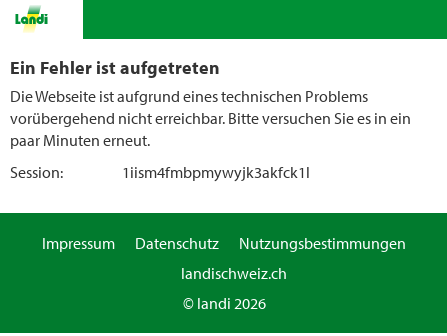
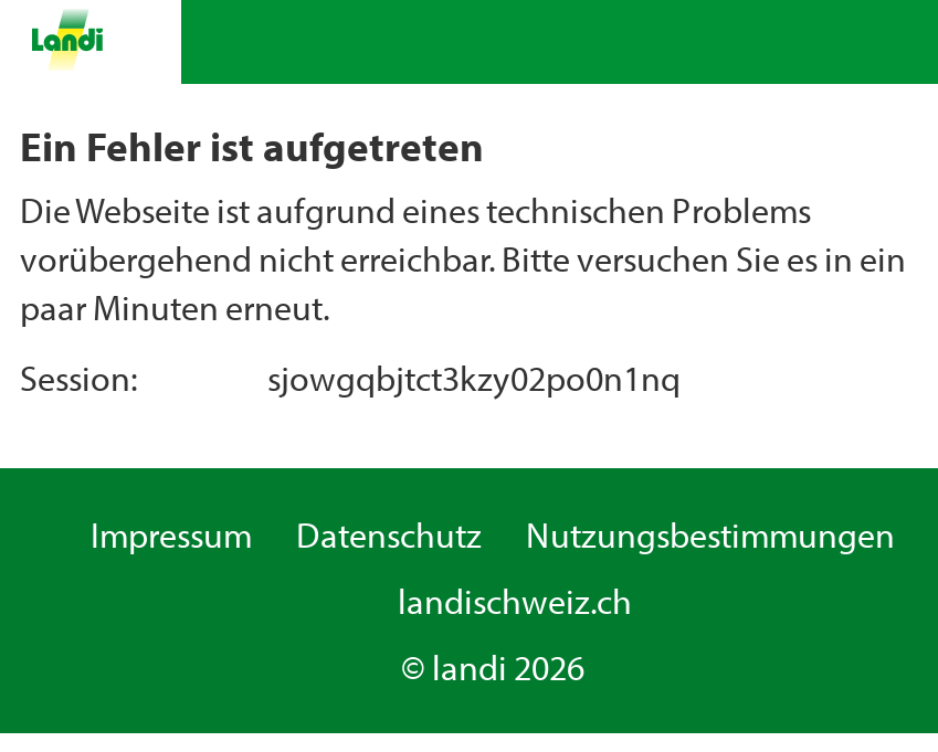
[122,162,310,182] 1iism4fmbpmywyjk3akfck1l -> [267,356,681,400] sjowgqbjtct3kzy02po0n1nq

